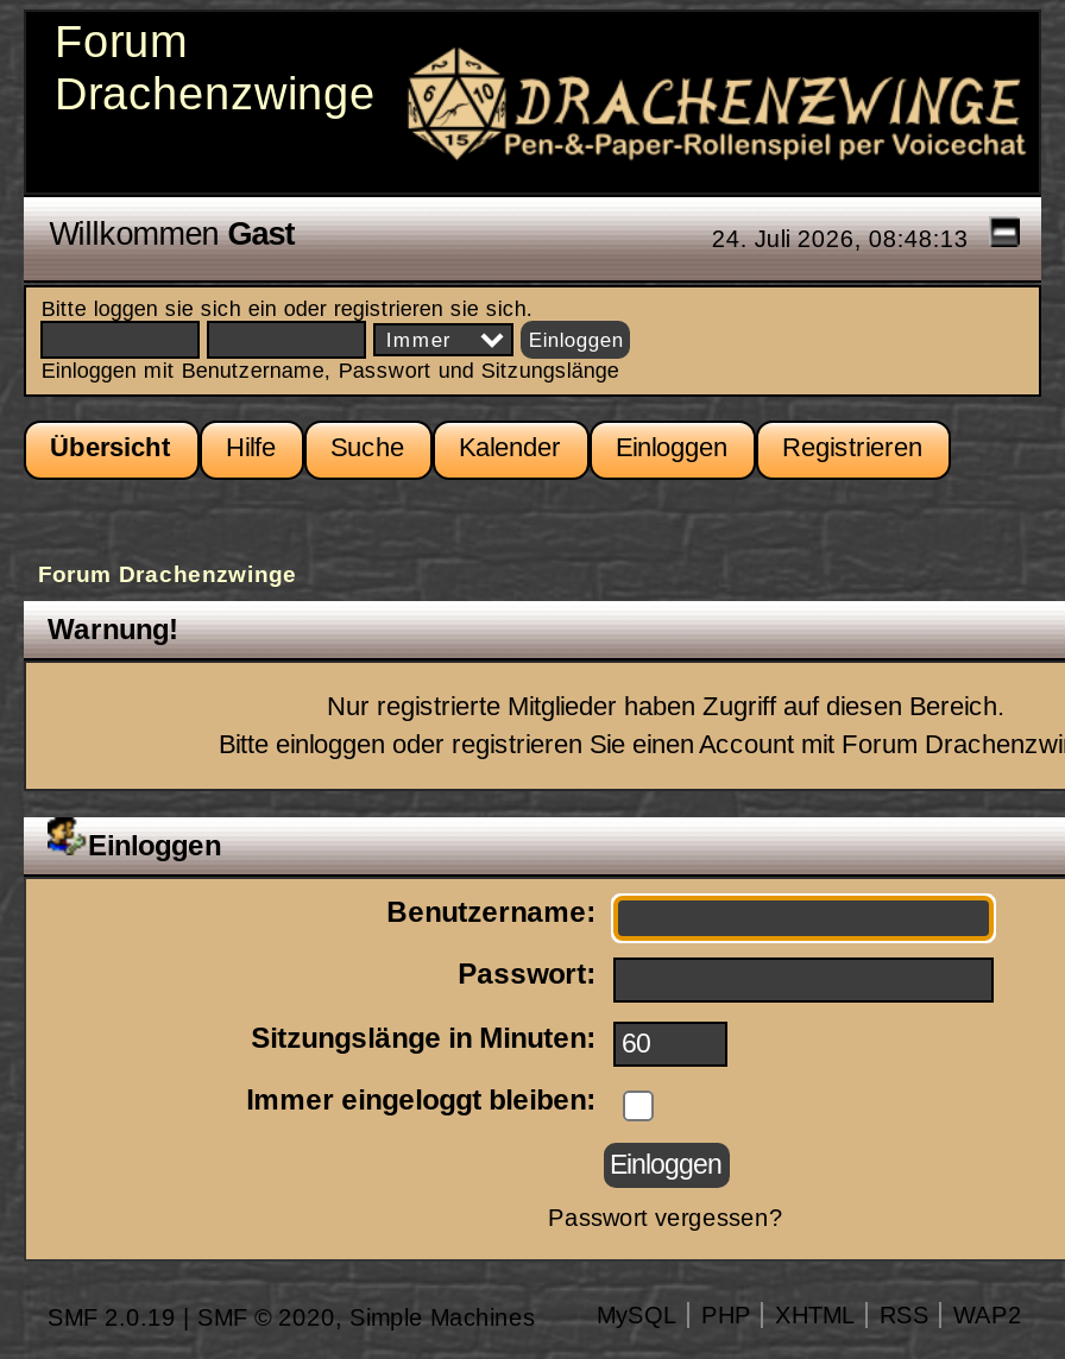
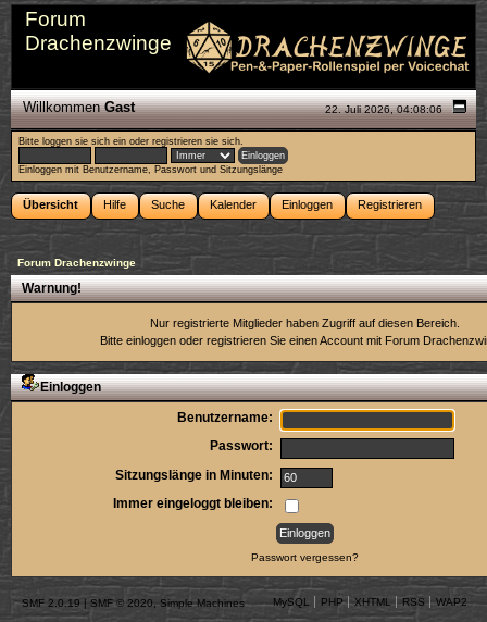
[712,226,976,252] 24. Juli 2026, 08:48:13 -> [325,103,446,115] 22. Juli 2026, 04:08:06

